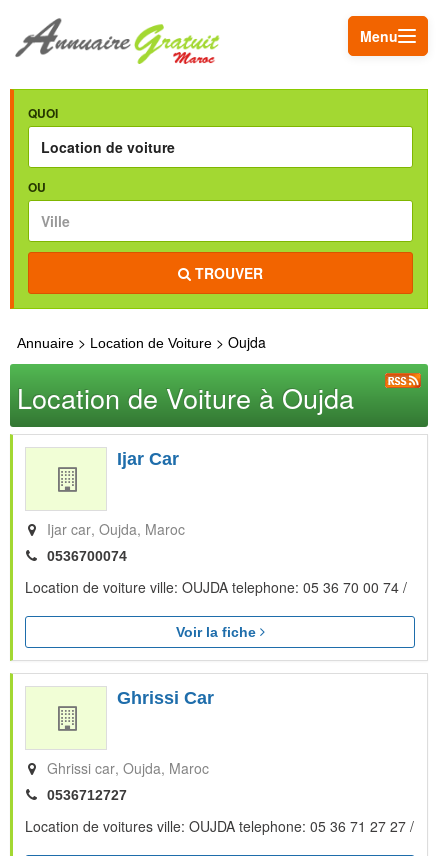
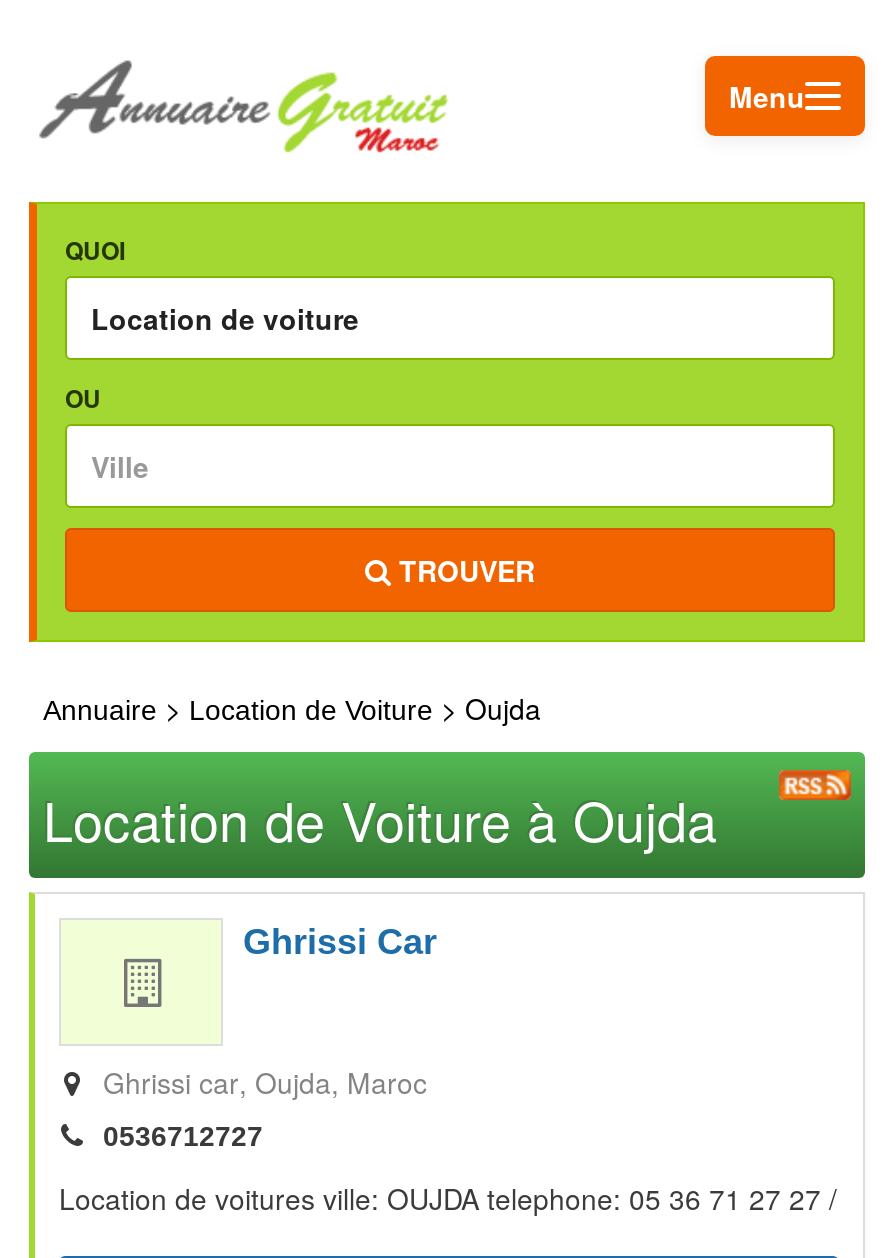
[25,449,407,640] Ijar Car | Ijar car Oujda Maroc | 0536700074 | Location de voiture ville: OUJDA telephone: 05 36 70 00 74 / | Voir la fiche -> none

